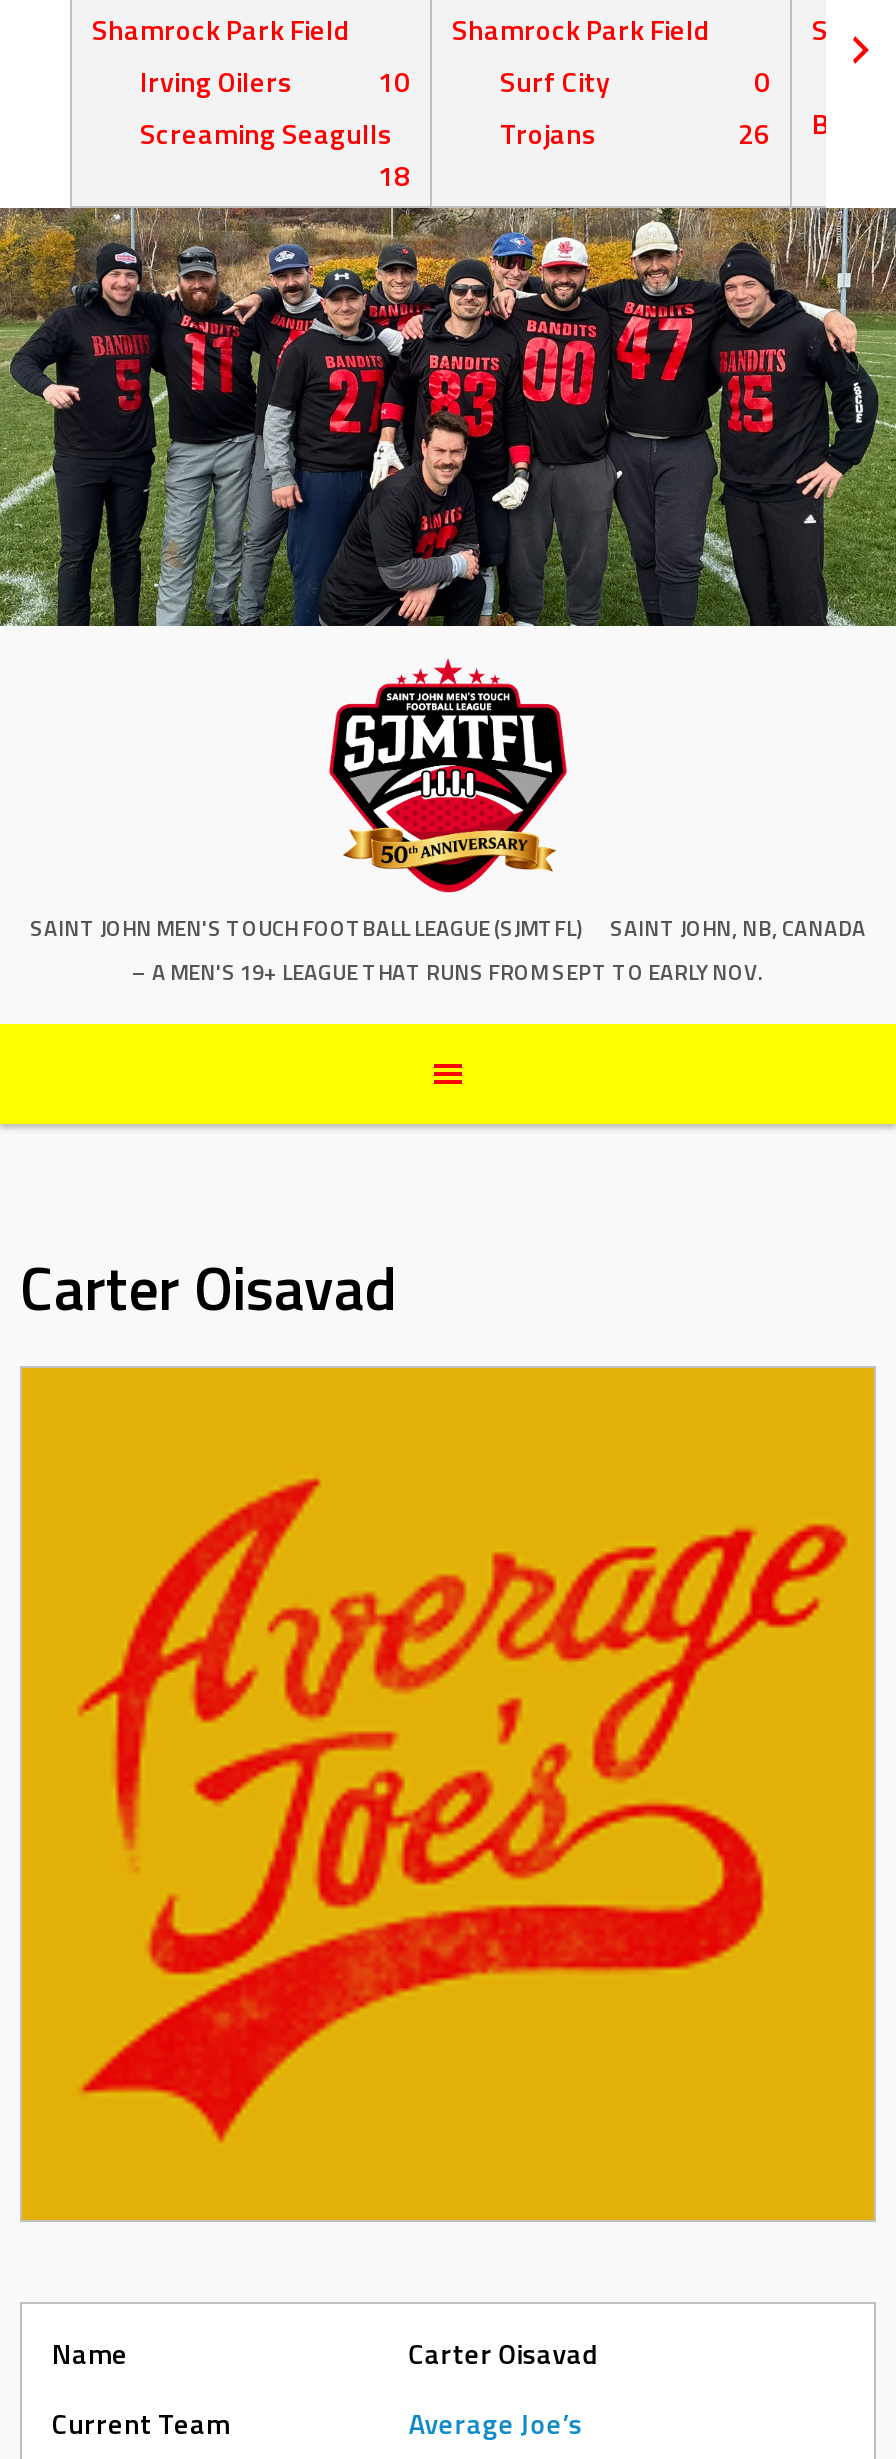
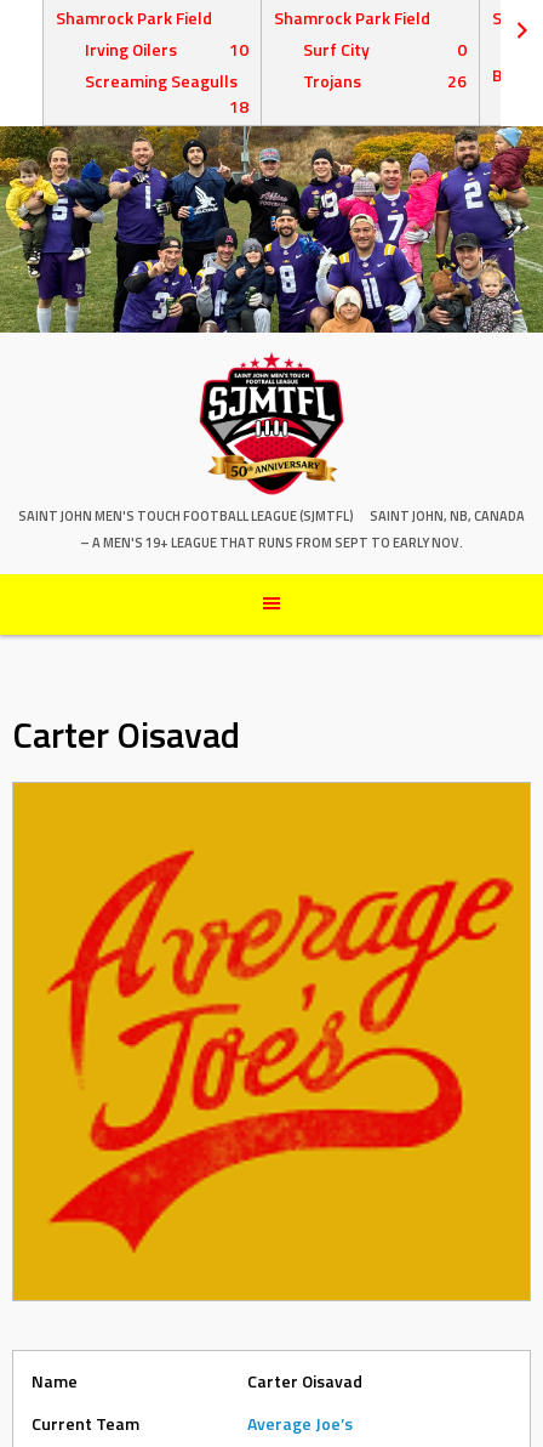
[6,208,890,628] [image] -> [4,126,539,334] [image]

